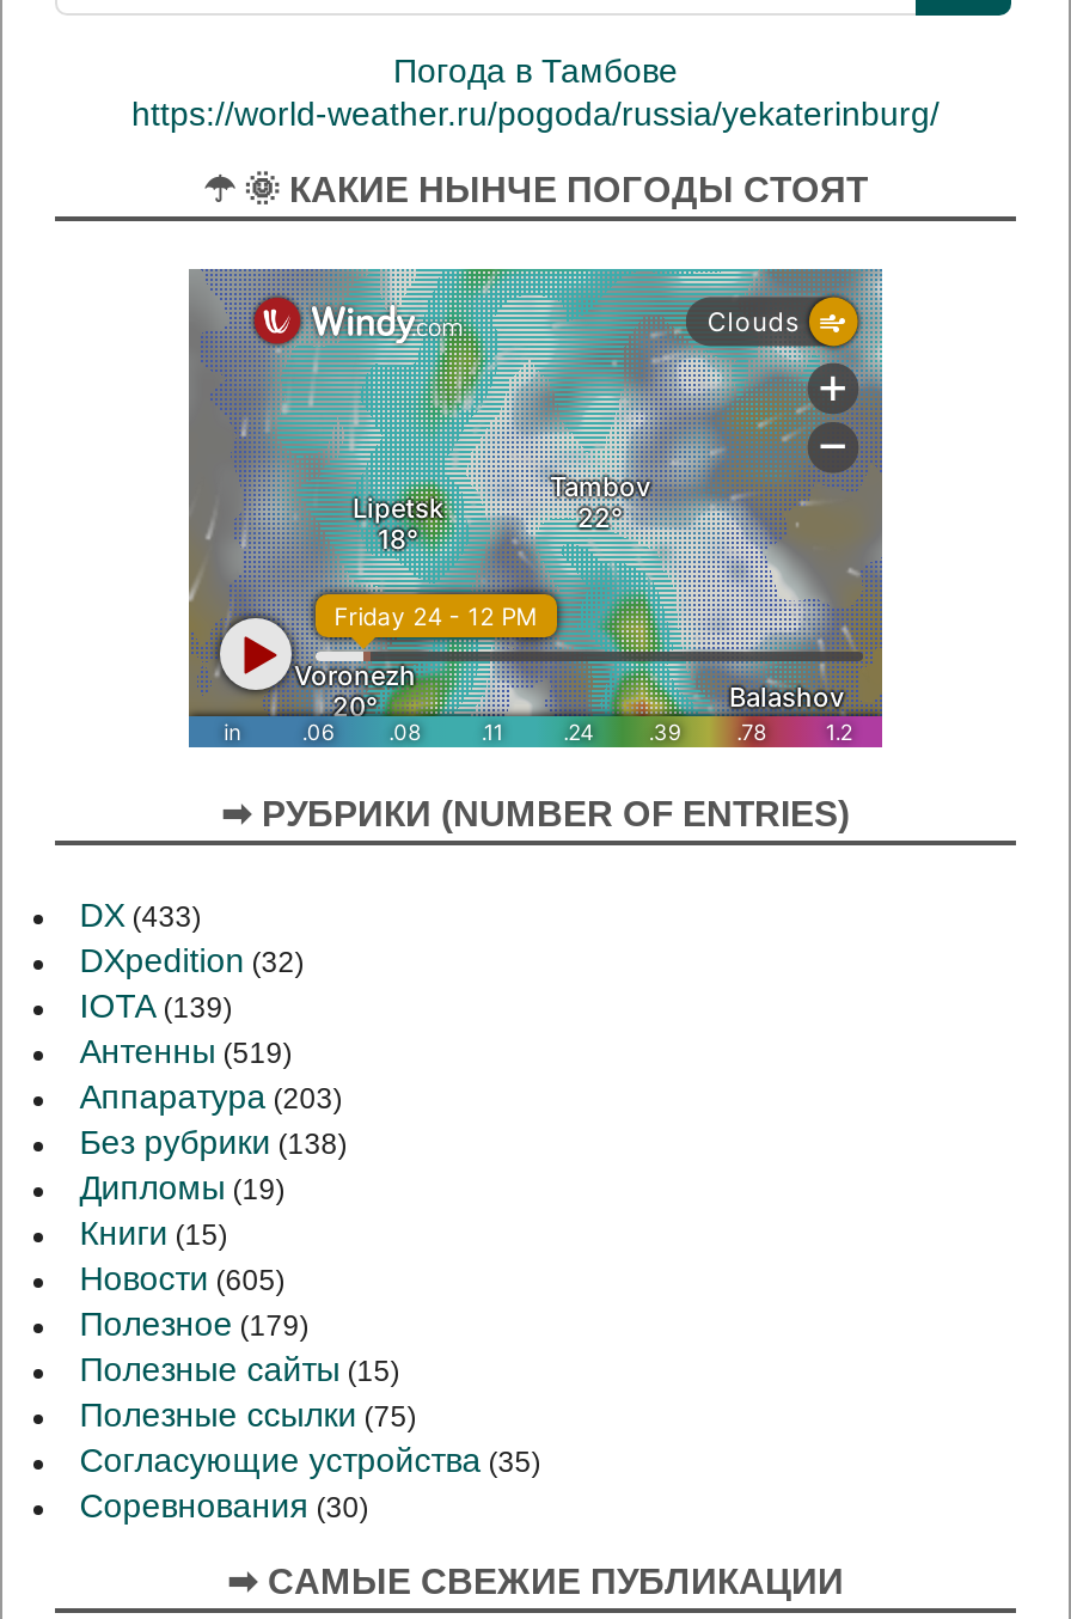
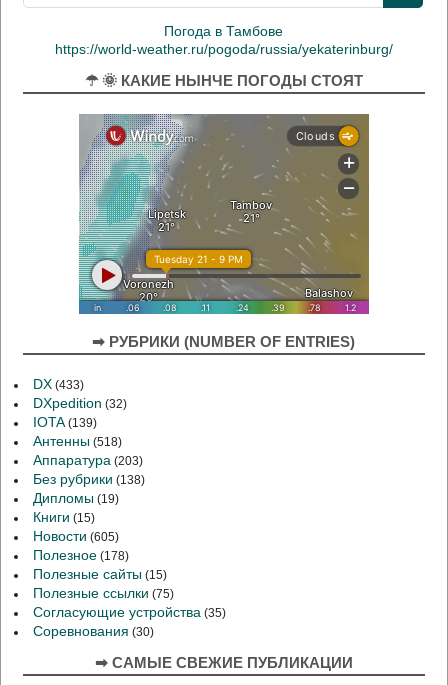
[186,267,885,716] [image] -> [78,113,370,301] [image]
[80,1035,292,1071] Антенны (519) -> [33,434,122,449] Антенны (518)
[80,1308,309,1344] Полезное (179) -> [33,548,129,563] Полезное (178)

